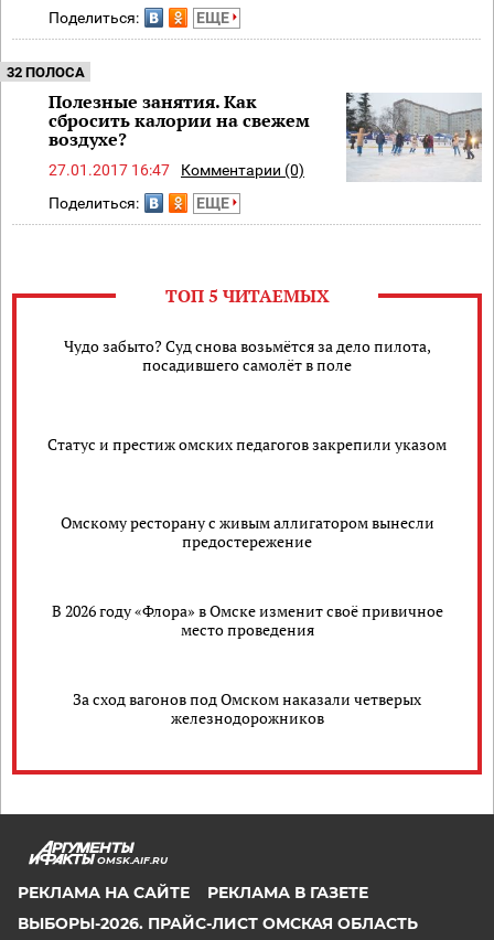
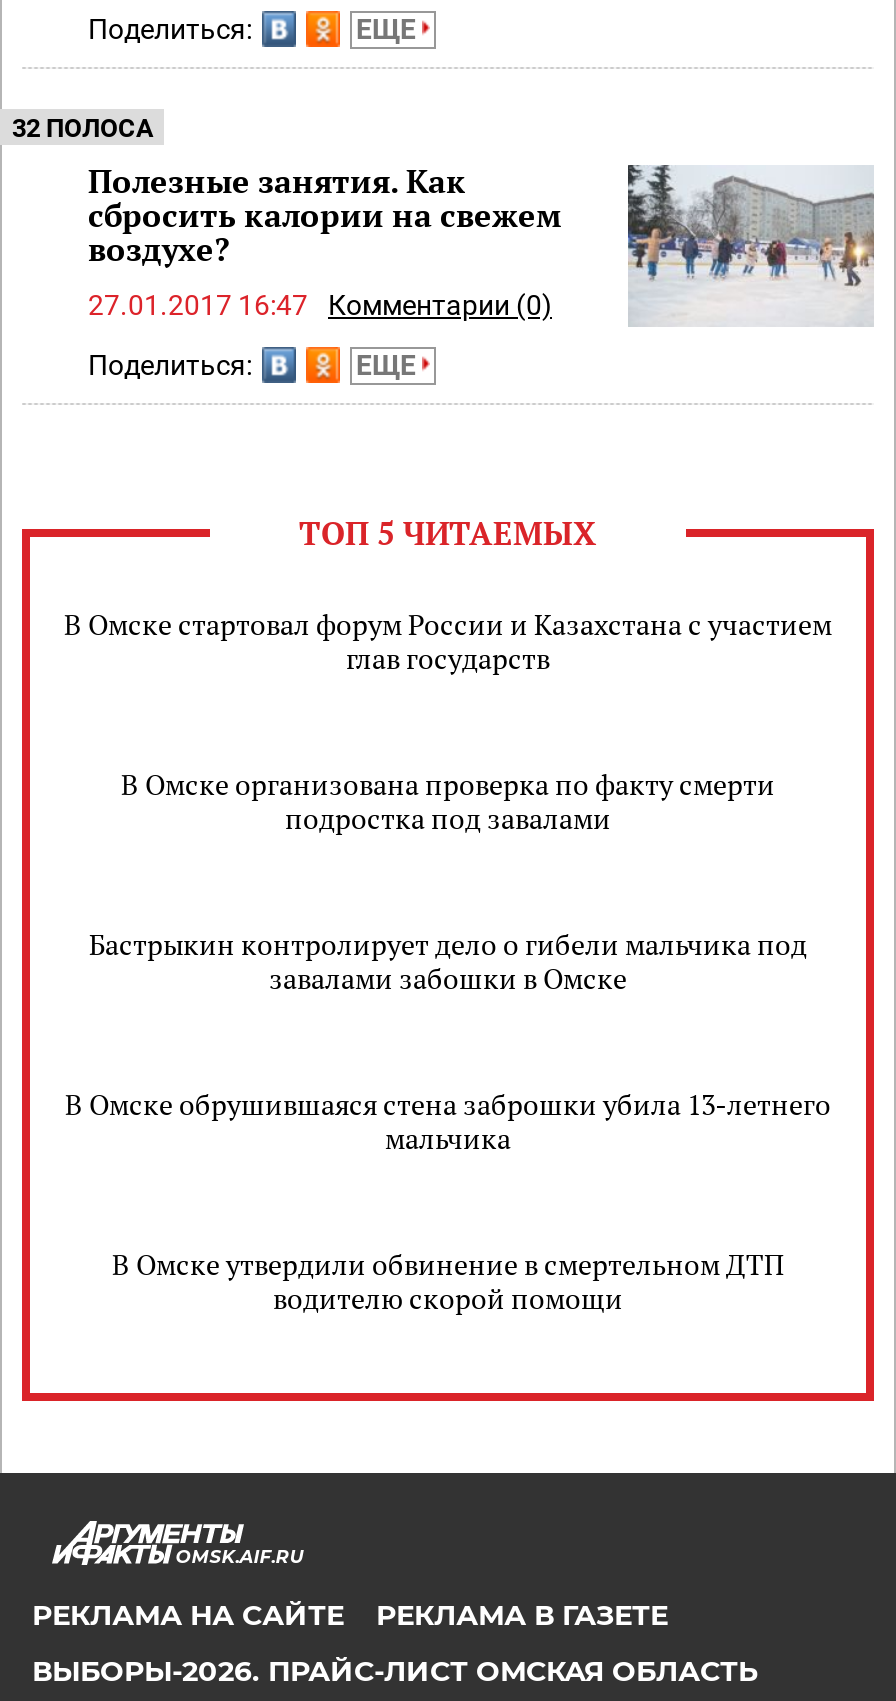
[63,335,431,375] Чудо забыто? Суд снова возьмётся за дело пилота, | посадившего самолёт в поле -> [64,605,832,677] В Омске стартовал форум России и Казахстана с участием | глав государств
[47,433,447,454] Статус и престиж омских педагогов закрепили указом -> [121,765,775,837] В Омске организована проверка по факту смерти | подростка под завалами
[60,512,434,552] Омскому ресторану с живым аллигатором вынесли | предостережение -> [89,925,807,997] Бастрыкин контролирует дело о гибели мальчика под | завалами забошки в Омске
[51,600,443,640] В 2026 году «Флора» в Омске изменит своё привичное | место проведения -> [65,1085,831,1157] В Омске обрушившаяся стена заброшки убила 13-летнего | мальчика
[73,688,421,728] За сход вагонов под Омском наказали четверых | железнодорожников -> [112,1245,784,1317] В Омске утвердили обвинение в смертельном ДТП | водителю скорой помощи

